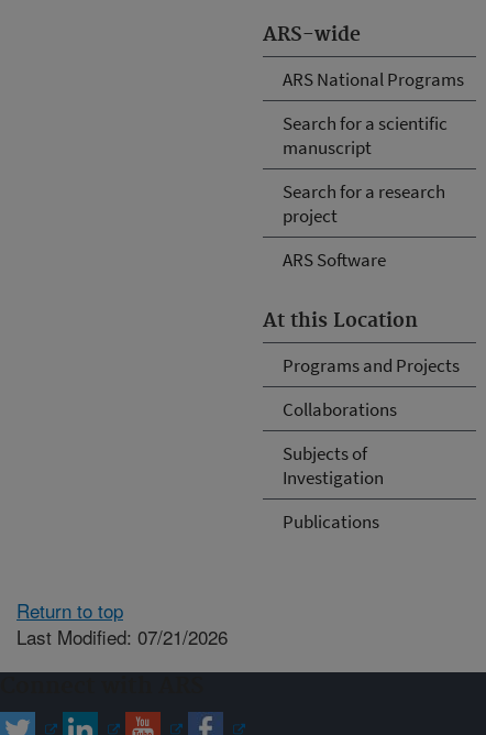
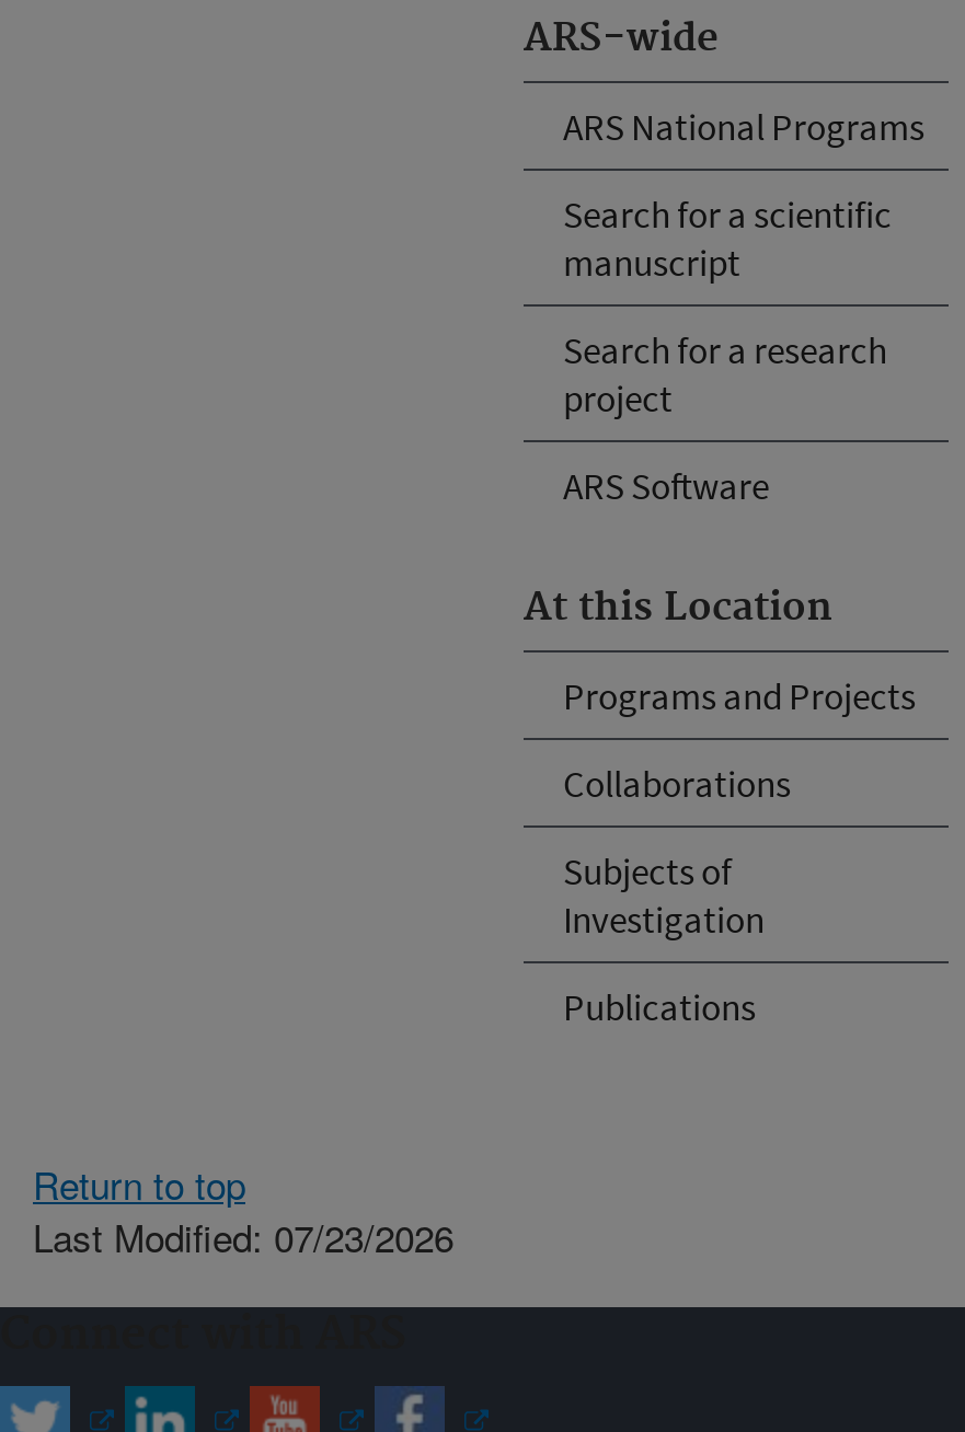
[16,623,228,650] Last Modified: 07/21/2026 -> [33,1209,453,1263] Last Modified: 07/23/2026

